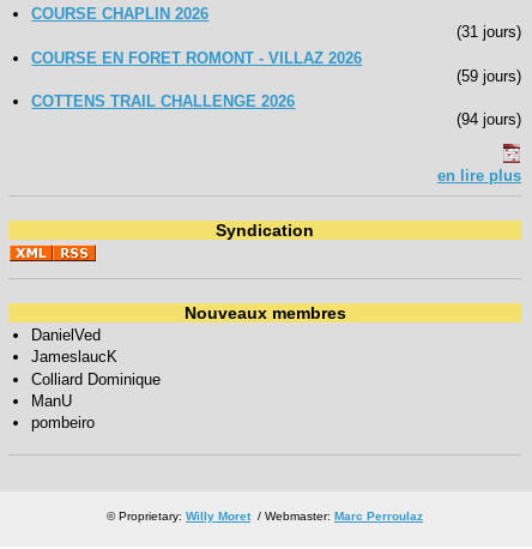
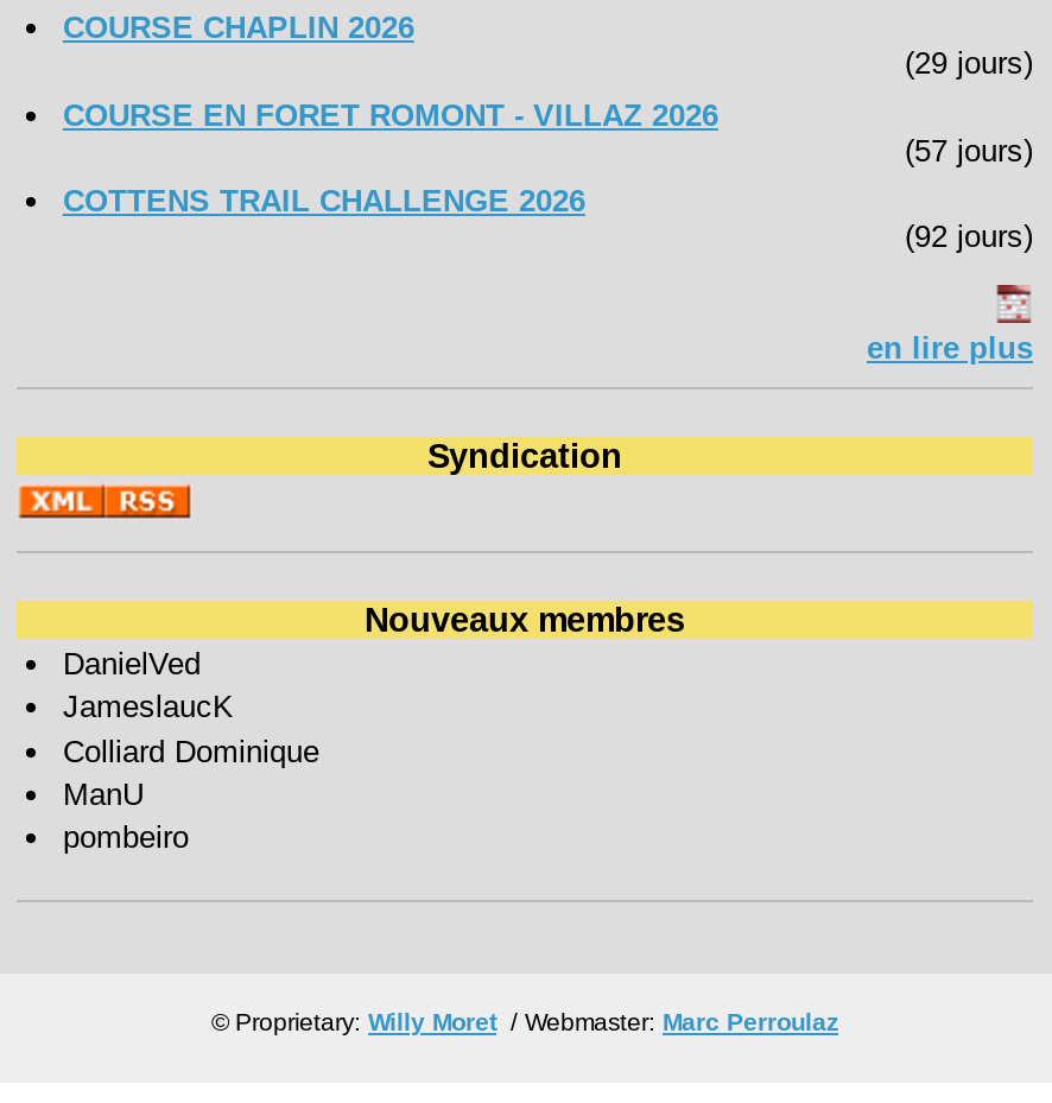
[457,23,521,41] (31 jours) -> [905,46,1033,82] (29 jours)
[457,67,521,85] (59 jours) -> [905,132,1033,168] (57 jours)
[457,110,521,128] (94 jours) -> [905,218,1033,254] (92 jours)

